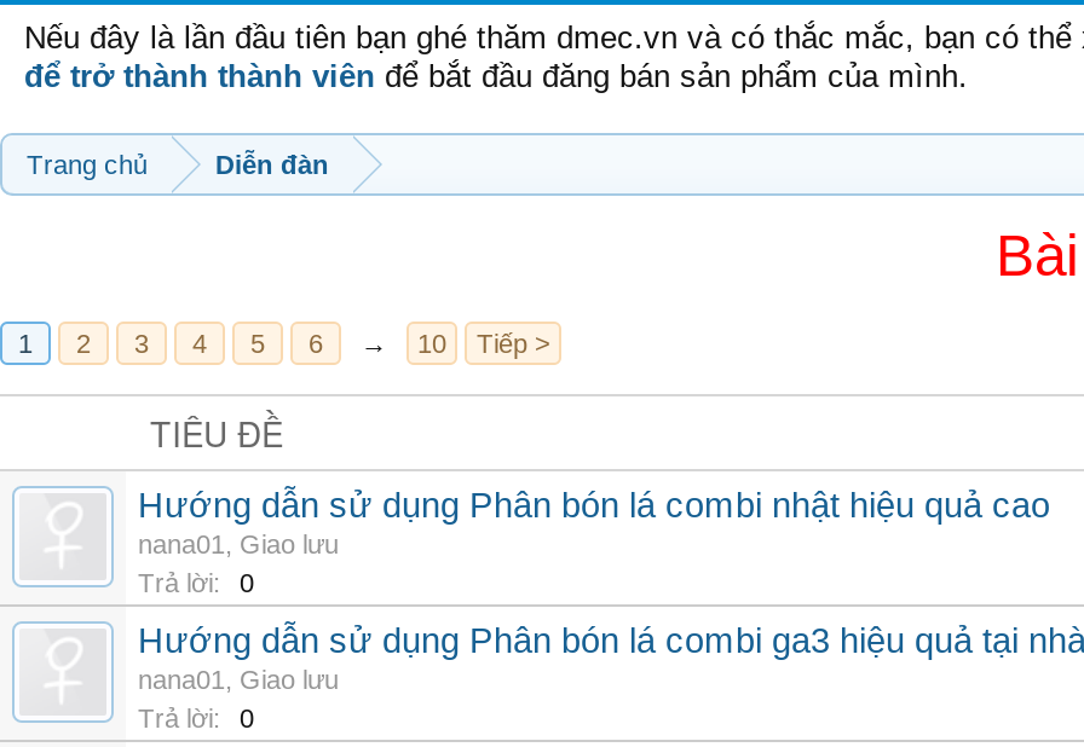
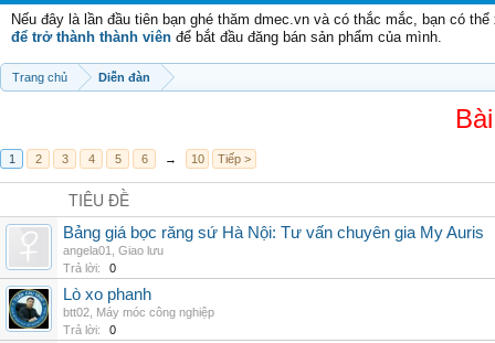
[138,486,1050,558] Hướng dẫn sử dụng Phân bón lá combi nhật hiệu quả cao | nana01, Giao lưu -> [63,224,484,257] Bảng giá bọc răng sứ Hà Nội: Tư vấn chuyên gia My Auris | angela01, Giao lưu
none -> [8,288,50,330] [image]
[138,621,1084,694] Hướng dẫn sử dụng Phân bón lá combi ga3 hiệu quả tại nhà | nana01, Giao lưu -> [63,286,214,319] Lò xo phanh | btt02, Máy móc công nghiệp

